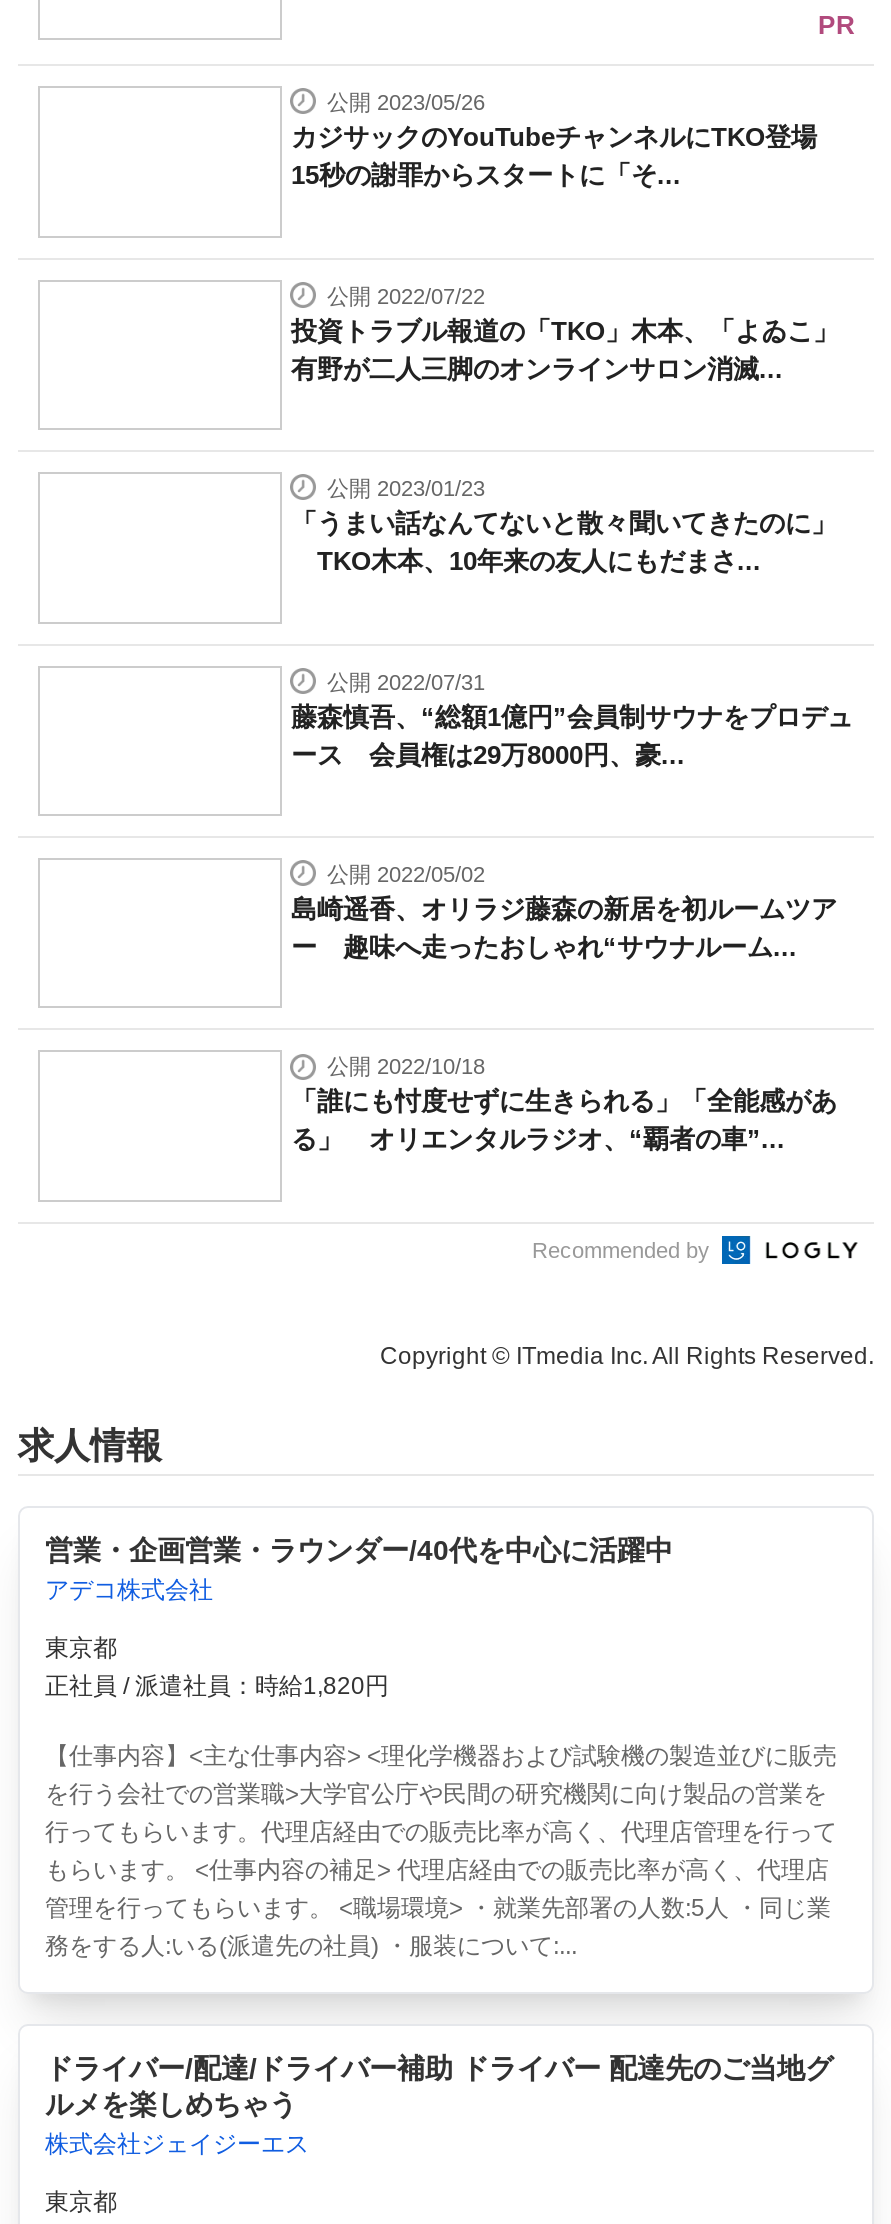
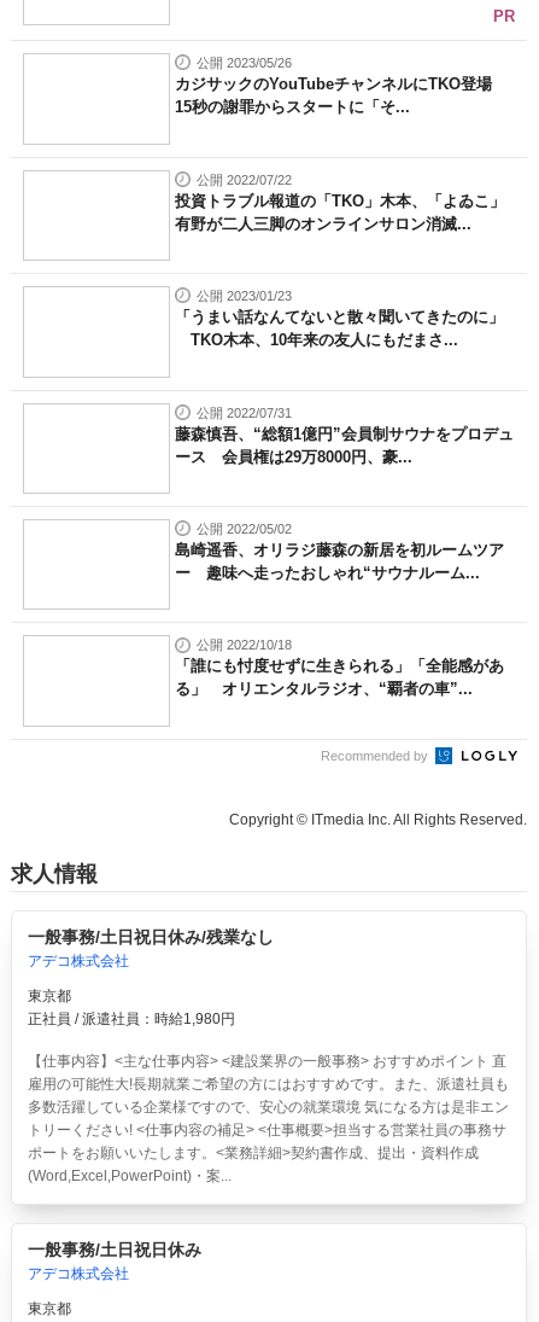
[45,1535,673,1567] 営業・企画営業・ラウンダー/40代を中心に活躍中 -> [27,928,273,947] 一般事務/土日祝日休み/残業なし
[45,1673,389,1701] 正社員 / 派遣社員：時給1,820円 -> [27,1011,235,1028] 正社員 / 派遣社員：時給1,980円
[45,1743,837,1961] 【仕事内容】<主な仕事内容> <理化学機器および試験機の製造並びに販売 | を行う会社での営業職>大学官公庁や民間の研究機関に向け製品の営業を | 行ってもらいます。代理店経由での販売比率が高く、代理店管理を行って | もらいます。 <仕事内容の補足> 代理店経由での販売比率が高く、代理店 | 管理を行ってもらいます。 <職場環境> ・就業先部署の人数:5人 ・同じ業 | 務をする人:いる(派遣先の社員) ・服装について:... -> [27,1053,508,1185] 【仕事内容】<主な仕事内容> <建設業界の一般事務> おすすめポイント 直 | 雇用の可能性大!長期就業ご希望の方にはおすすめです。また、派遣社員も | 多数活躍している企業様ですので、安心の就業環境 気になる方は是非エン | トリーください! <仕事内容の補足> <仕事概要>担当する営業社員の事務サ | ポートをお願いいたします。<業務詳細>契約書作成、提出・資料作成 | (Word,Excel,PowerPoint)・案...
[45,2053,833,2159] ドライバー/配達/ドライバー補助 ドライバー 配達先のご当地グ | ルメを楽しめちゃう | 株式会社ジェイジーエス -> [27,1240,201,1283] 一般事務/土日祝日休み | アデコ株式会社

